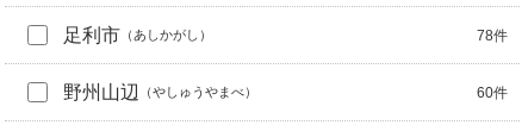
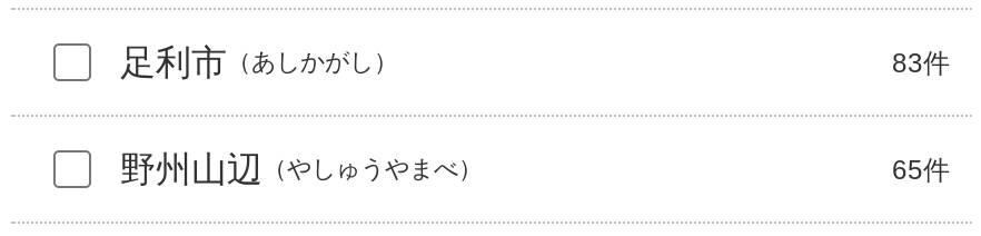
[477,27,508,43] 78件 -> [892,47,950,78] 83件
[477,84,508,101] 60件 -> [892,154,950,185] 65件

